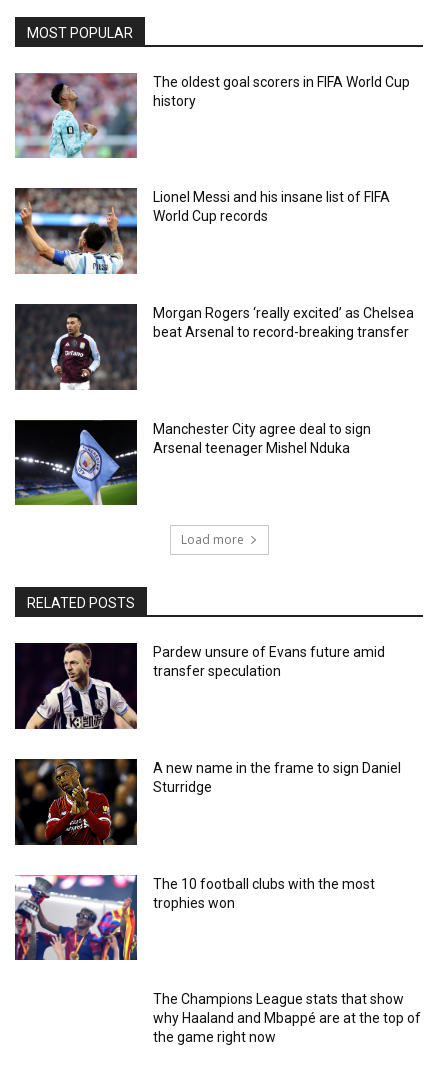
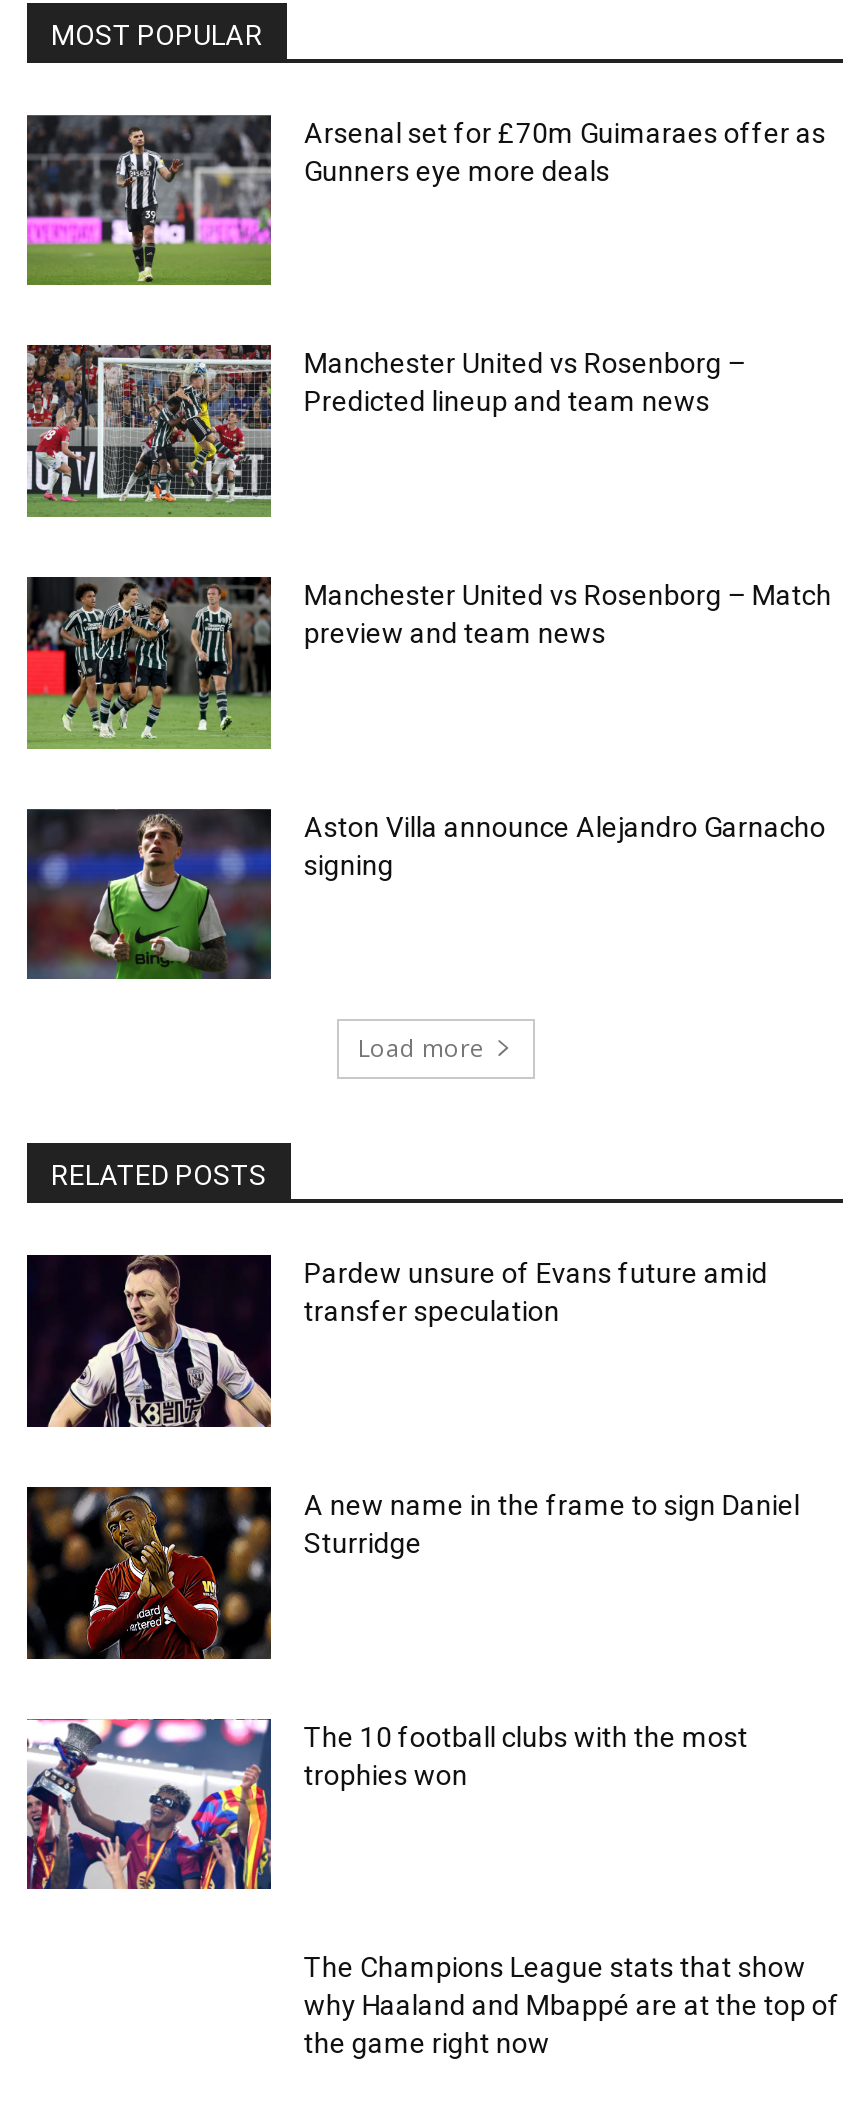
[14,73,410,159] [image] | The oldest goal scorers in FIFA World Cup | history -> [25,115,826,287] [image] | Arsenal set for £70m Guimaraes offer as | Gunners eye more deals
[14,188,390,275] [image] | Lionel Messi and his insane list of FIFA | World Cup records -> [25,345,746,519] [image] | Manchester United vs Rosenborg – | Predicted lineup and team news
[14,304,414,391] [image] | Morgan Rogers ‘really excited’ as Chelsea | beat Arsenal to record-breaking transfer -> [25,577,832,751] [image] | Manchester United vs Rosenborg – Match | preview and team news
[15,420,371,505] [image] | Manchester City agree deal to sign | Arsenal teenager Mishel Nduka -> [27,809,826,981] [image] | Aston Villa announce Alejandro Garnacho | signing

